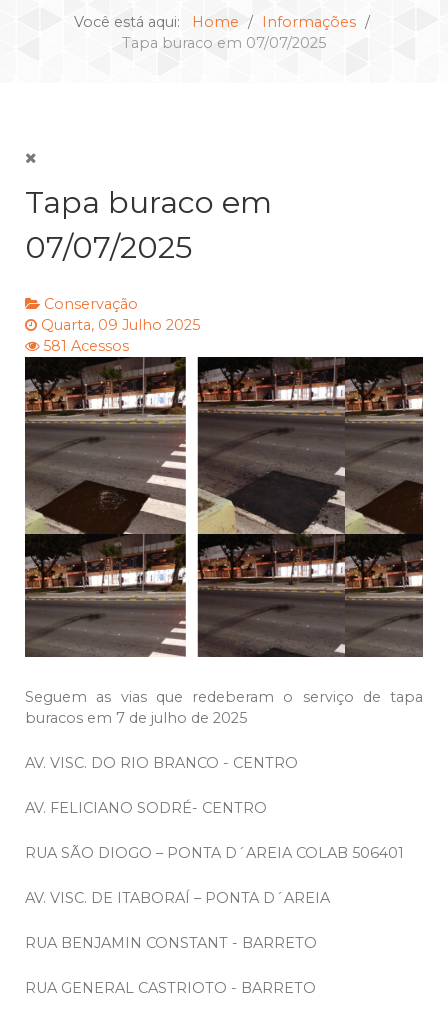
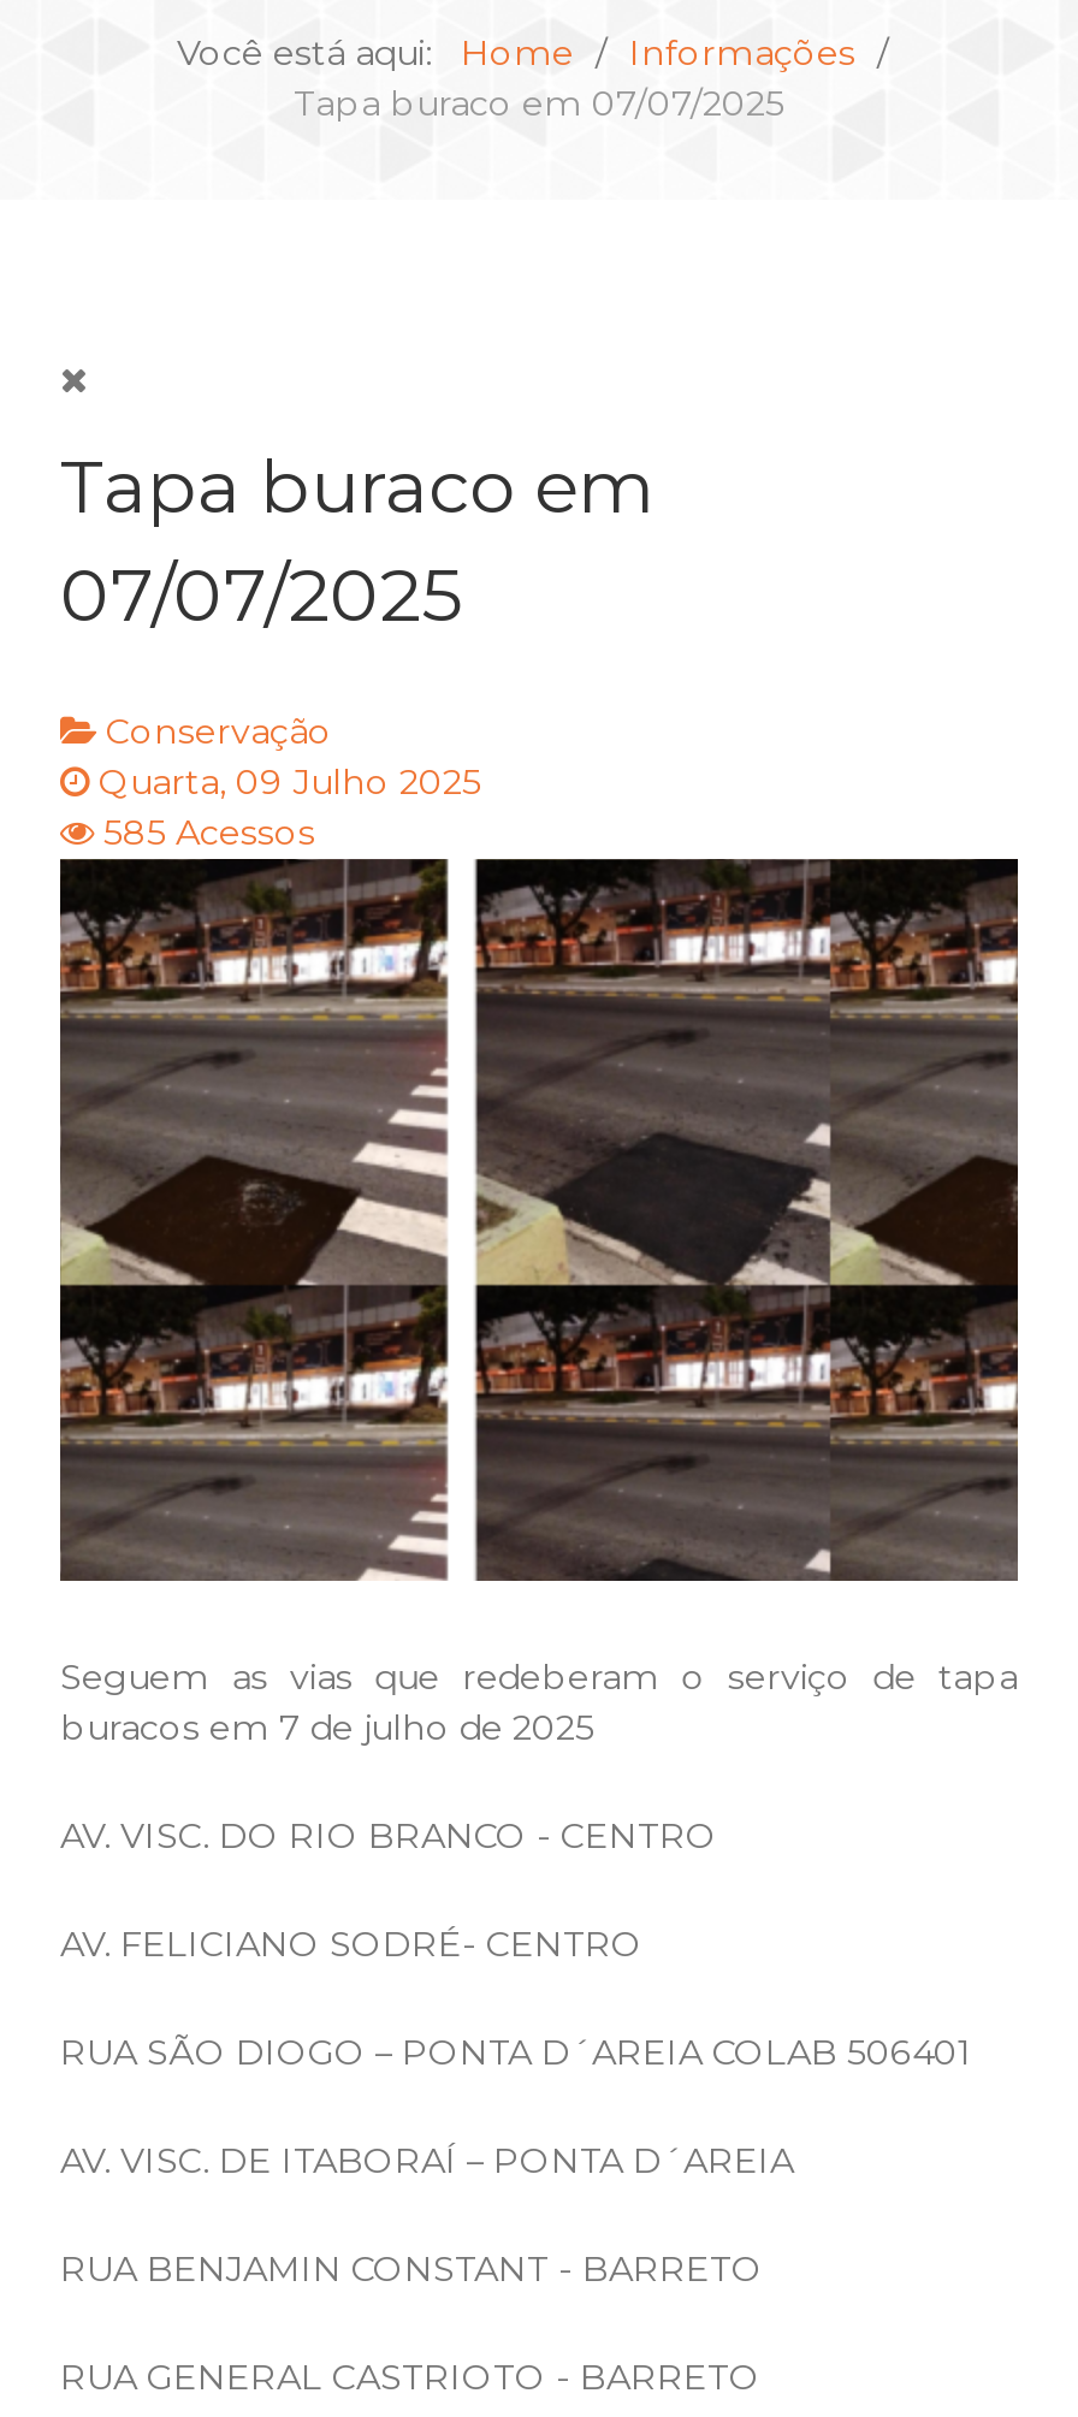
[43,337,129,355] 581 Acessos -> [103,812,315,855] 585 Acessos

